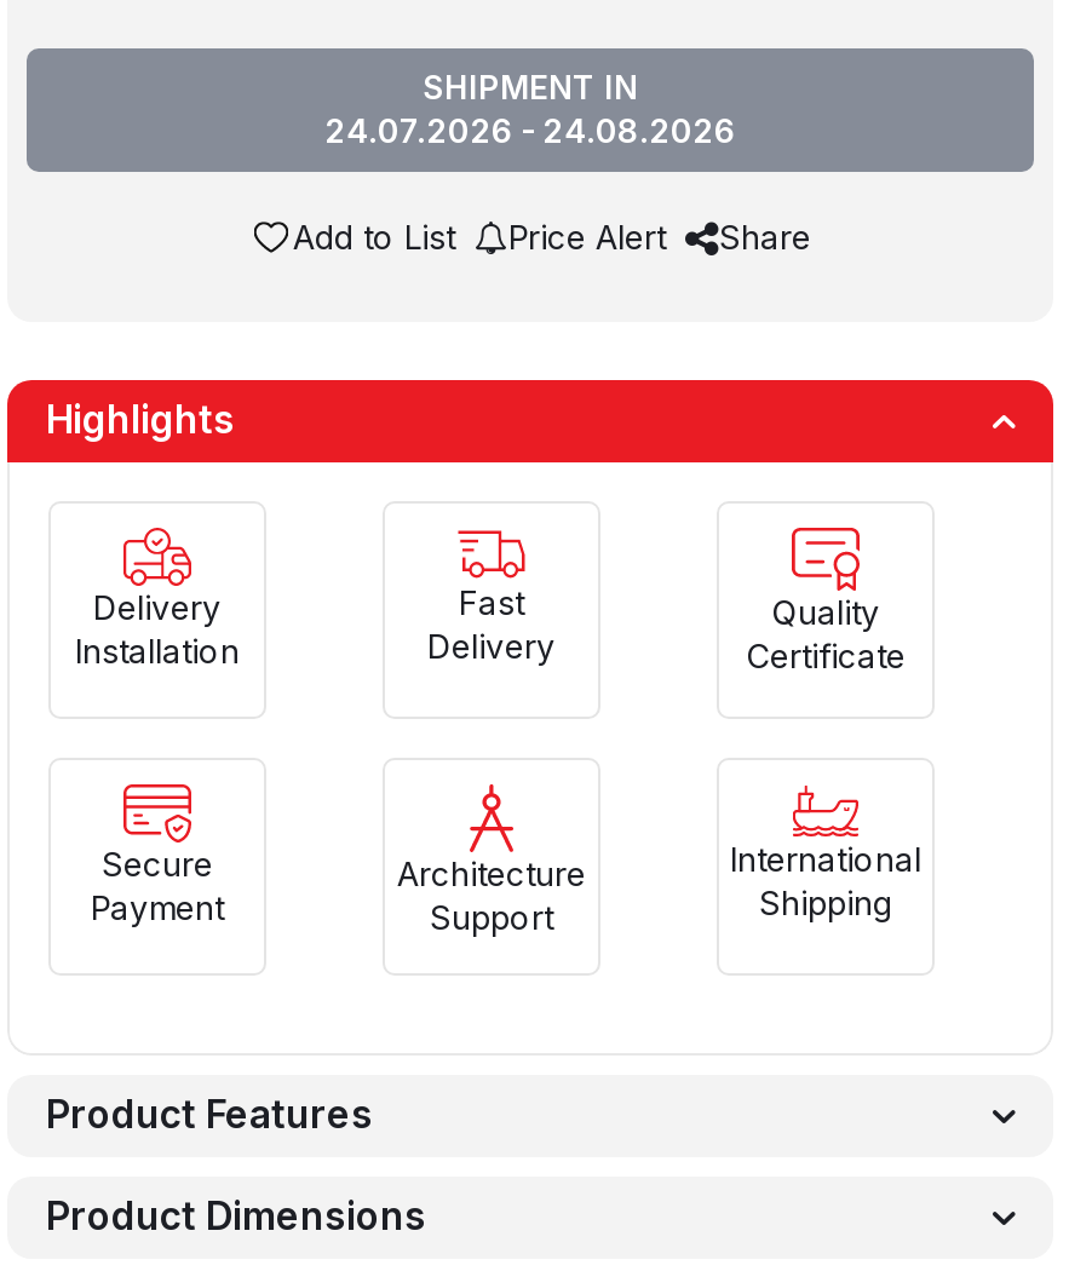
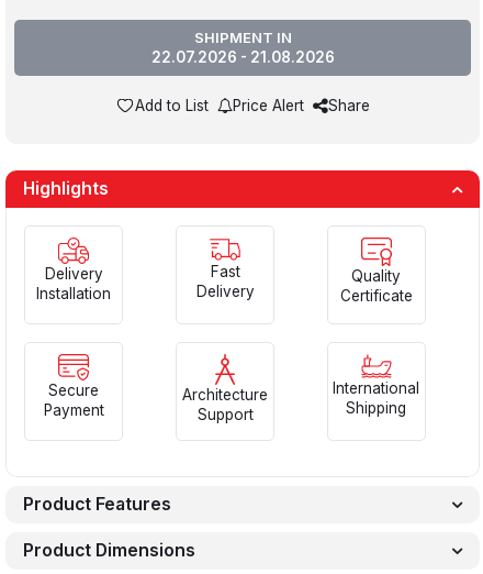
[324,112,736,151] 24.07.2026 - 24.08.2026 -> [151,49,334,66] 22.07.2026 - 21.08.2026

